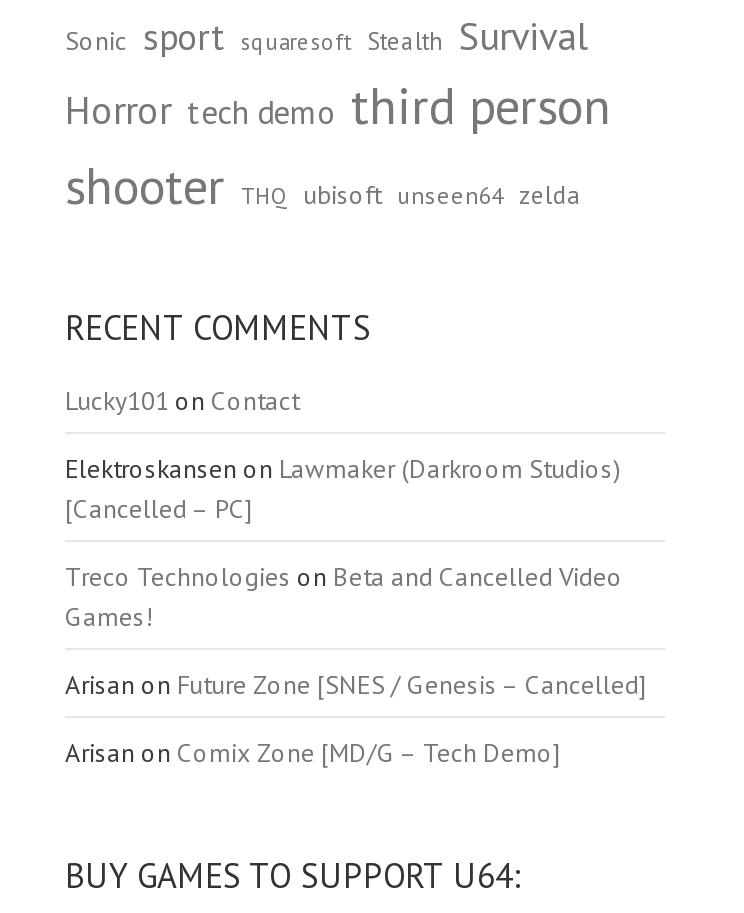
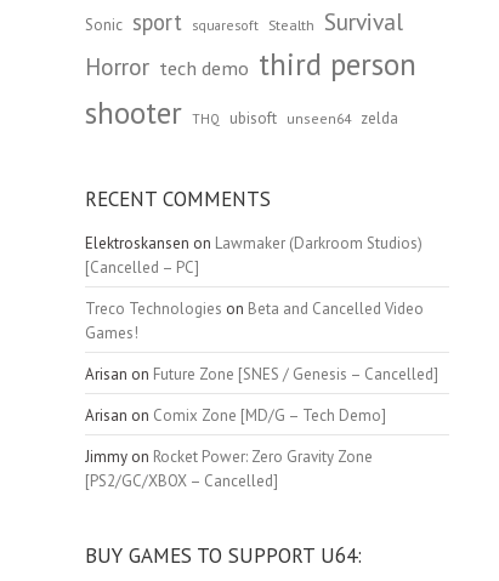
[65,384,299,418] Lucky101 on Contact -> none
moved [65,452,647,770] -> [85,233,438,426]: Elektroskansen on Lawmaker (Darkroom Studios) | [Cancelled – PC] | Treco Technologies on Beta and Cancelled Video | Games! | Arisan on Future Zone [SNES / Genesis – Cancelled] | Arisan on Comix Zone [MD/G – Tech Demo]
none -> [85,446,373,491] Jimmy on Rocket Power: Zero Gravity Zone | [PS2/GC/XBOX – Cancelled]

